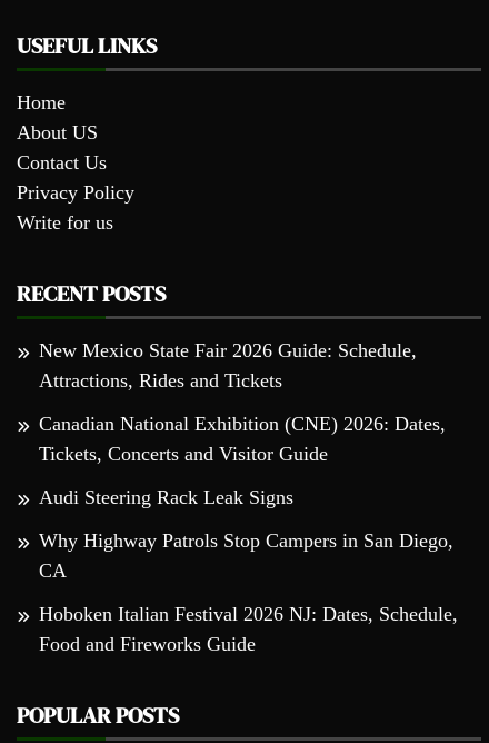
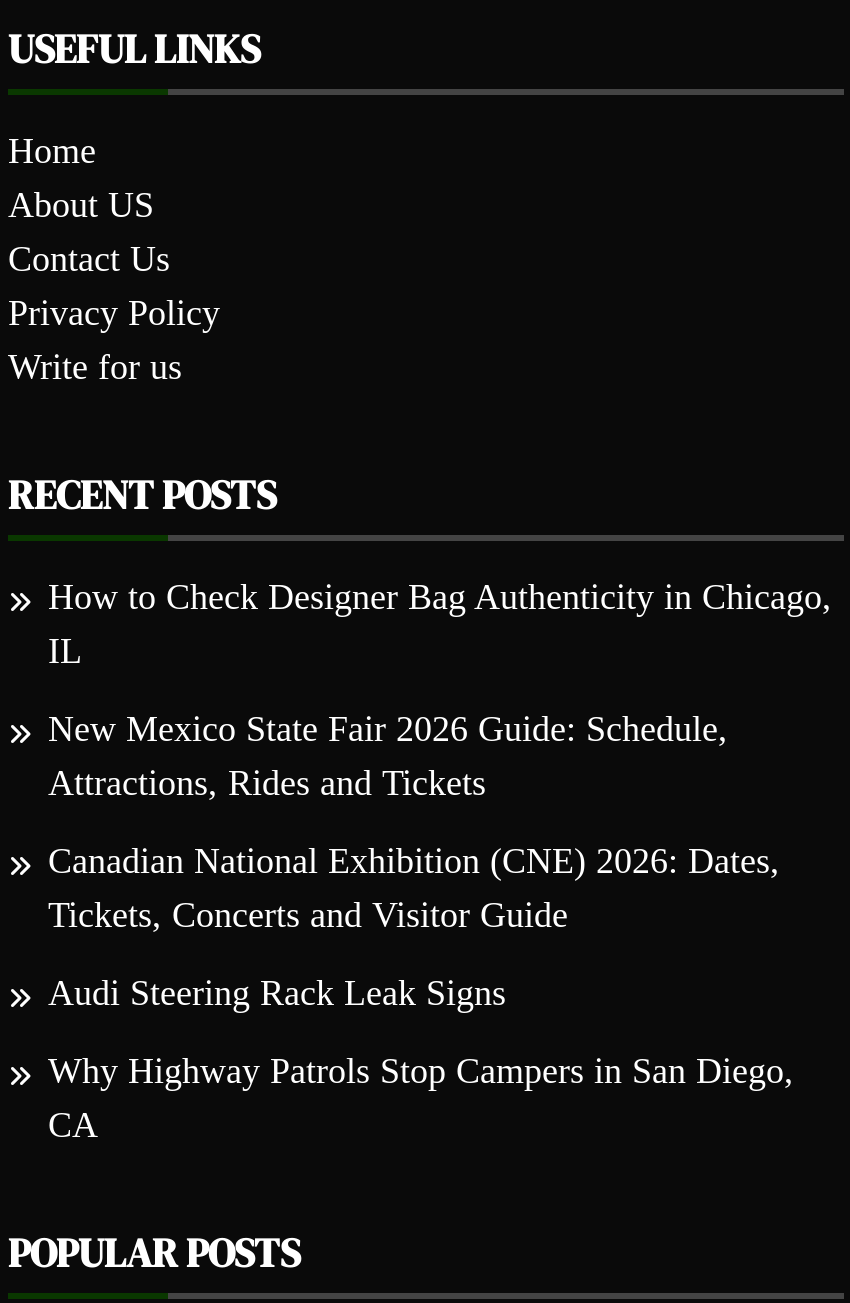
none -> [48,577,832,671] How to Check Designer Bag Authenticity in Chicago, | IL
moved [39,339,453,582] -> [48,709,794,1145]: New Mexico State Fair 2026 Guide: Schedule, | Attractions, Rides and Tickets | Canadian National Exhibition (CNE) 2026: Dates, | Tickets, Concerts and Visitor Guide | Audi Steering Rack Leak Signs | Why Highway Patrols Stop Campers in San Diego, | CA
[39,603,458,655] Hoboken Italian Festival 2026 NJ: Dates, Schedule, | Food and Fireworks Guide -> none

